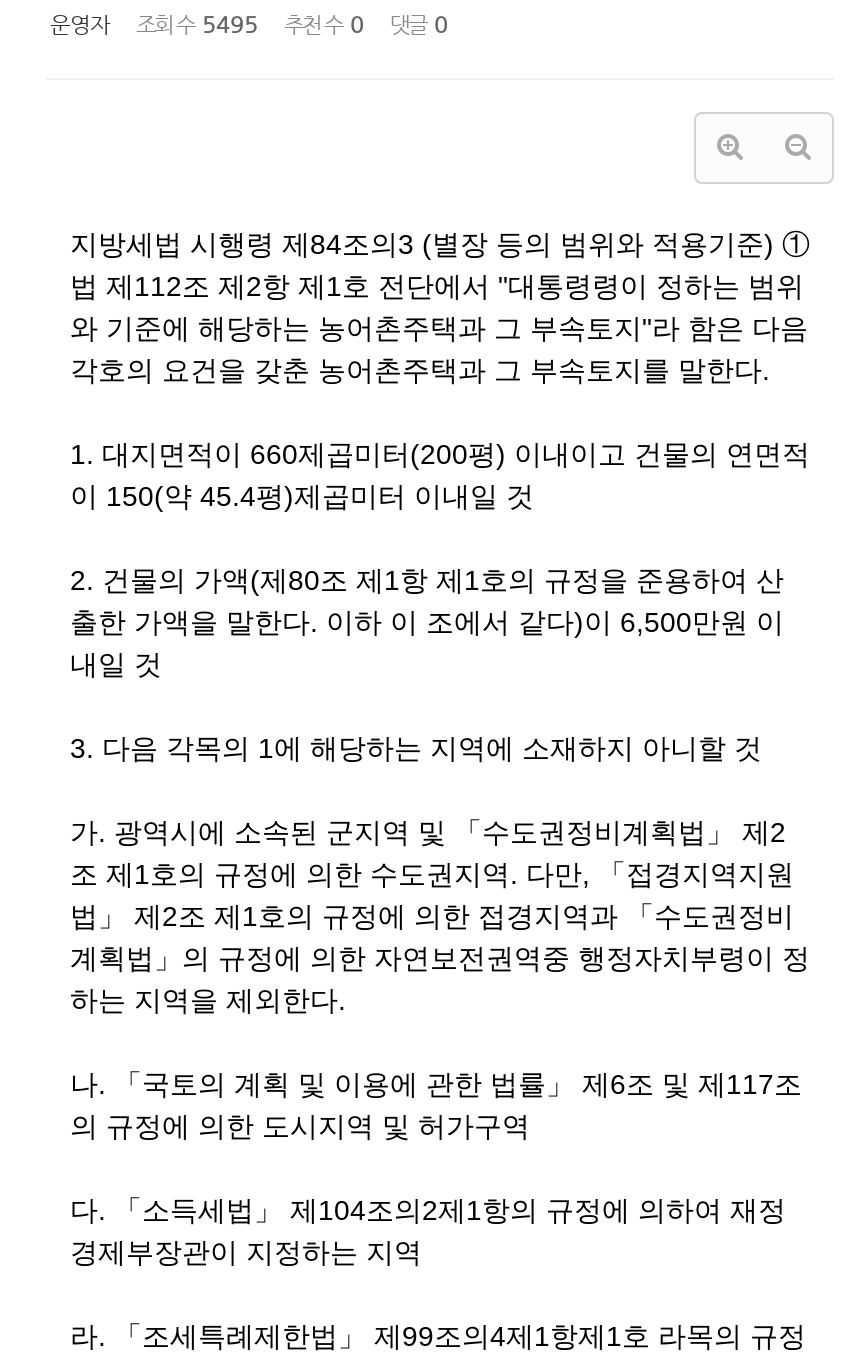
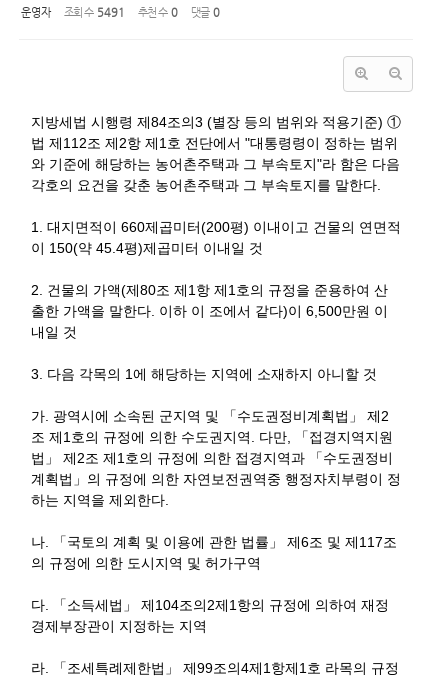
[50,12,448,38] 운영자 조회 수 5495 추천 수 0 댓글 0 -> [21,6,220,19] 운영자 조회 수 5491 추천 수 0 댓글 0

